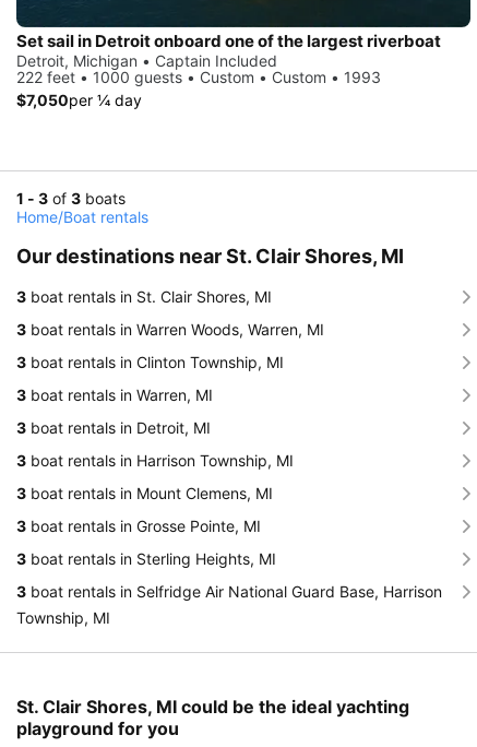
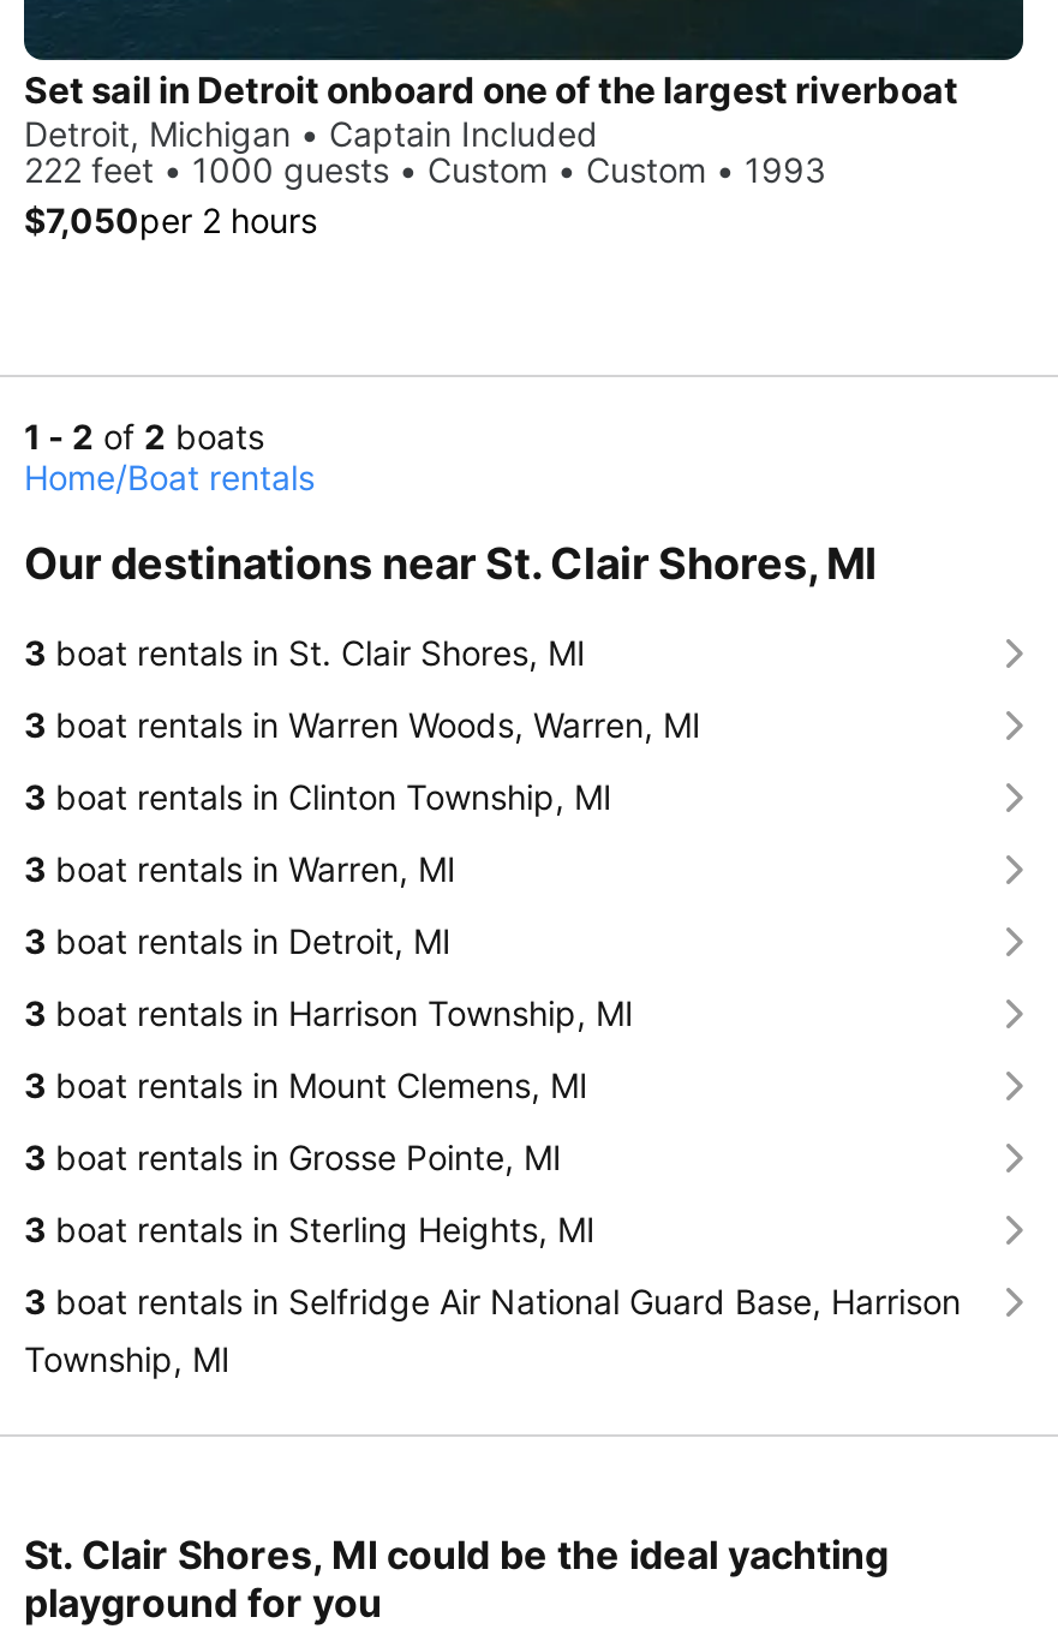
[16,91,142,109] $7,050per ¼ day -> [24,199,317,240] $7,050per 2 hours
[16,189,126,207] 1 - 3 of 3 boats -> [24,416,264,457] 1 - 2 of 2 boats

